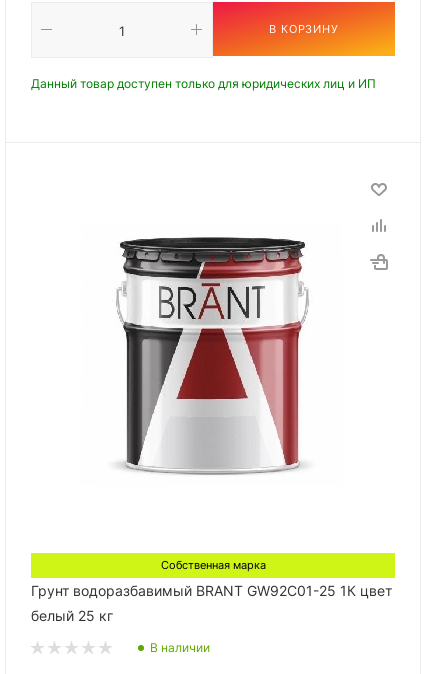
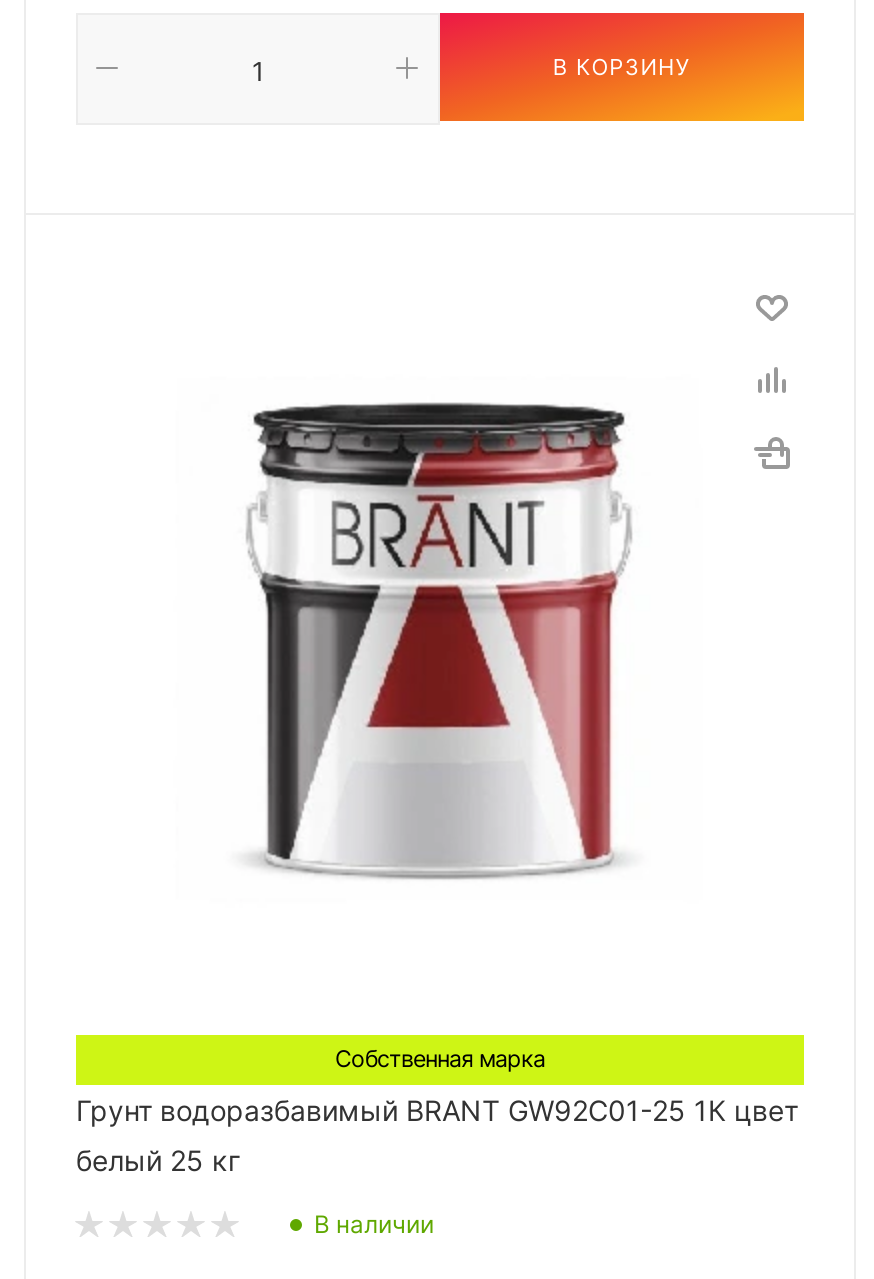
[31,76,376,91] Данный товар доступен только для юридических лиц и ИП -> none

